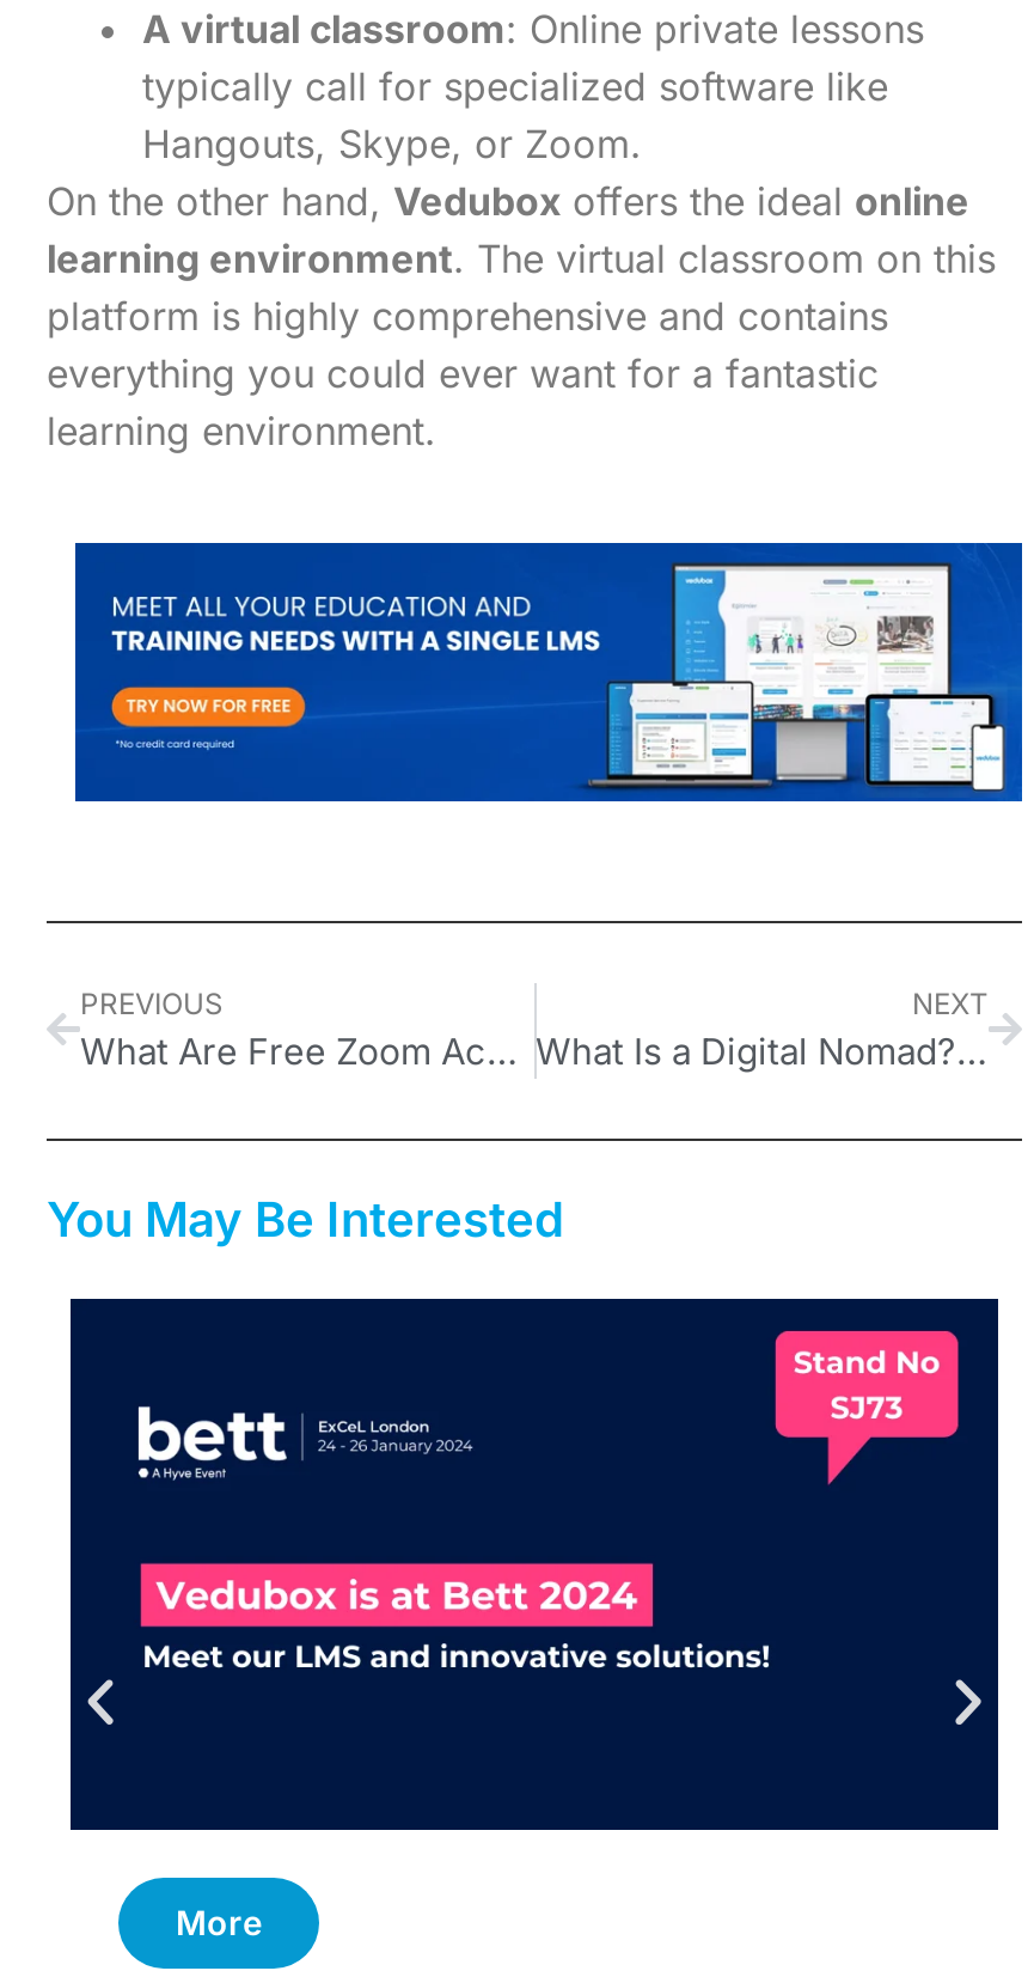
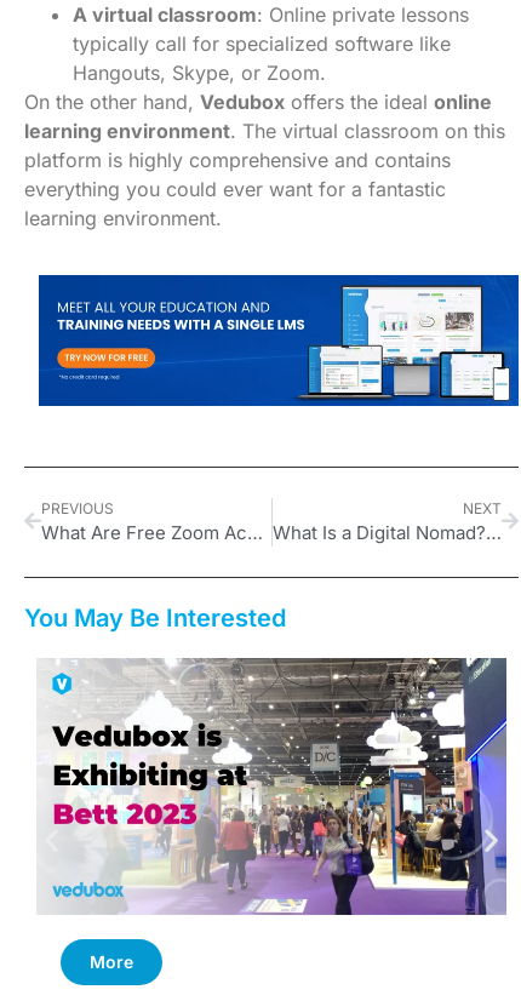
[68,1296,1001,1832] [image] -> [36,657,508,916] [image]

